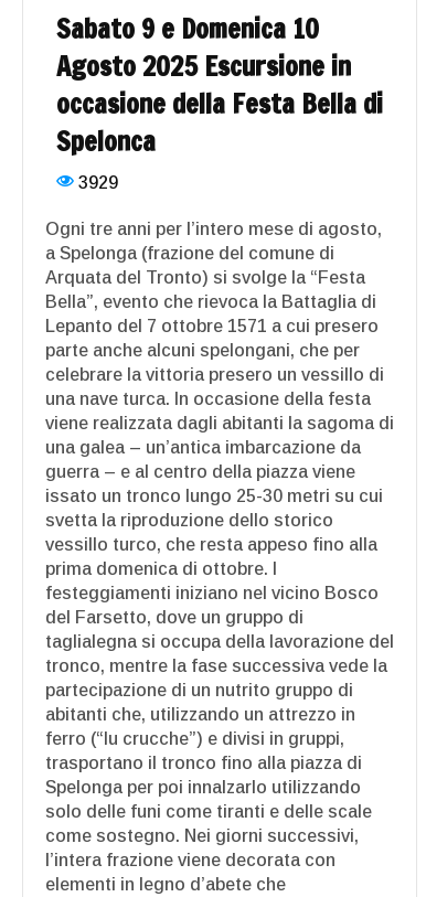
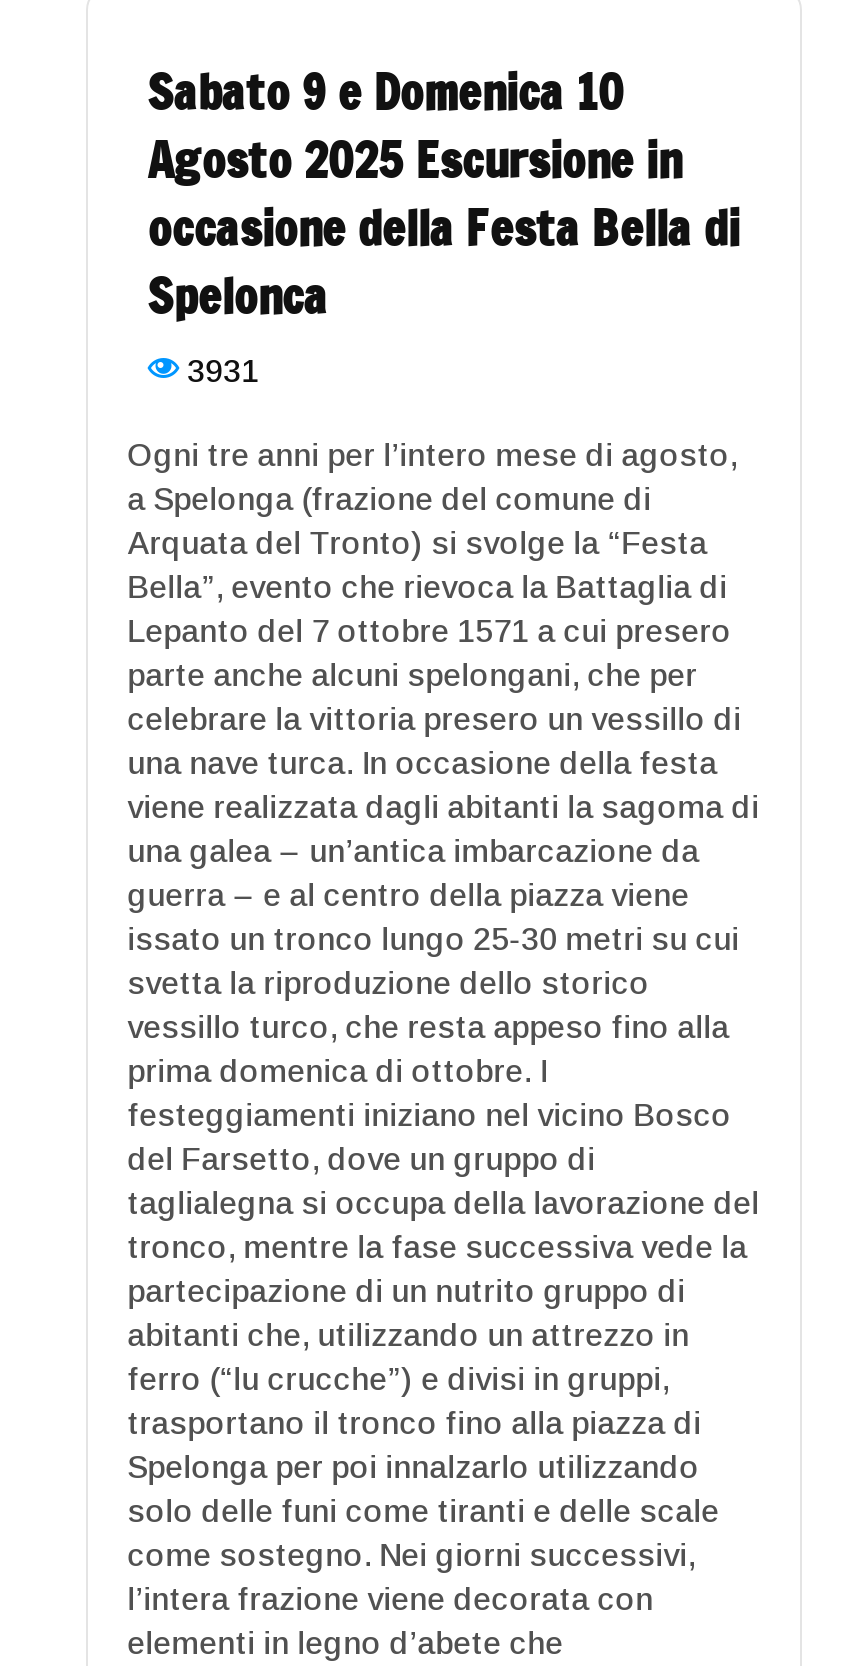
[74,173,118,192] 3929 -> [180,354,260,388] 3931

